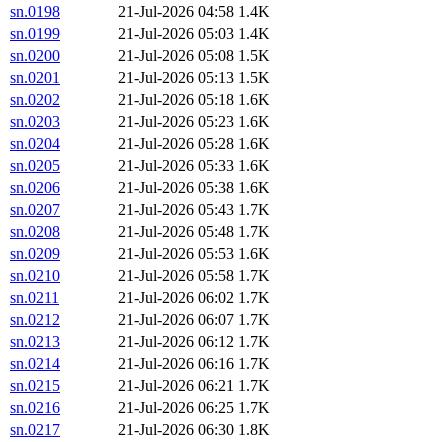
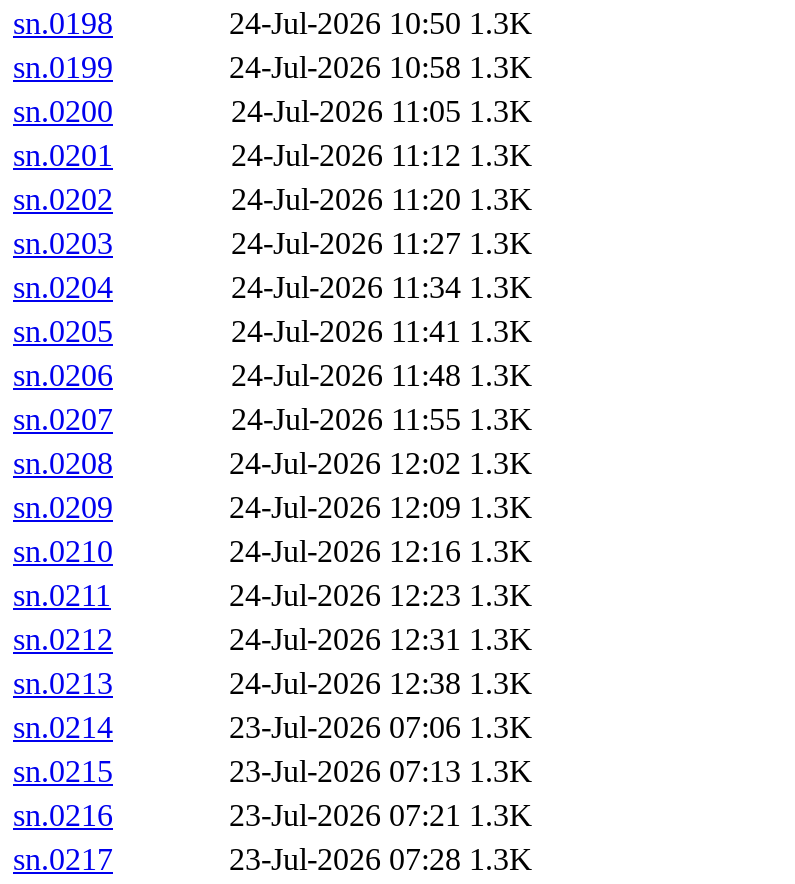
[118,3,270,20] 21-Jul-2026 04:58 1.4K -> [229,7,533,41] 24-Jul-2026 10:50 1.3K
[118,25,270,42] 21-Jul-2026 05:03 1.4K -> [229,51,533,85] 24-Jul-2026 10:58 1.3K
[118,47,270,64] 21-Jul-2026 05:08 1.5K -> [231,95,533,129] 24-Jul-2026 11:05 1.3K
[118,69,270,86] 21-Jul-2026 05:13 1.5K -> [231,139,533,173] 24-Jul-2026 11:12 1.3K
[118,91,270,108] 21-Jul-2026 05:18 1.6K -> [231,183,533,217] 24-Jul-2026 11:20 1.3K
[118,113,270,130] 21-Jul-2026 05:23 1.6K -> [231,227,533,261] 24-Jul-2026 11:27 1.3K
[118,135,270,152] 21-Jul-2026 05:28 1.6K -> [231,271,533,305] 24-Jul-2026 11:34 1.3K
[118,157,270,174] 21-Jul-2026 05:33 1.6K -> [231,315,533,349] 24-Jul-2026 11:41 1.3K
[118,179,270,196] 21-Jul-2026 05:38 1.6K -> [231,359,533,393] 24-Jul-2026 11:48 1.3K
[118,201,270,218] 21-Jul-2026 05:43 1.7K -> [231,403,533,437] 24-Jul-2026 11:55 1.3K
[118,223,270,240] 21-Jul-2026 05:48 1.7K -> [229,447,533,481] 24-Jul-2026 12:02 1.3K
[118,245,270,262] 21-Jul-2026 05:53 1.6K -> [229,491,533,525] 24-Jul-2026 12:09 1.3K
[118,267,270,284] 21-Jul-2026 05:58 1.7K -> [229,535,533,569] 24-Jul-2026 12:16 1.3K
[118,289,270,306] 21-Jul-2026 06:02 1.7K -> [229,579,533,613] 24-Jul-2026 12:23 1.3K
[118,311,270,328] 21-Jul-2026 06:07 1.7K -> [229,623,533,657] 24-Jul-2026 12:31 1.3K
[118,333,270,350] 21-Jul-2026 06:12 1.7K -> [229,667,533,701] 24-Jul-2026 12:38 1.3K
[118,355,270,372] 21-Jul-2026 06:16 1.7K -> [229,711,533,745] 23-Jul-2026 07:06 1.3K
[118,377,270,394] 21-Jul-2026 06:21 1.7K -> [229,755,533,789] 23-Jul-2026 07:13 1.3K
[118,399,270,416] 21-Jul-2026 06:25 1.7K -> [229,799,533,833] 23-Jul-2026 07:21 1.3K
[118,421,270,438] 21-Jul-2026 06:30 1.8K -> [229,843,533,877] 23-Jul-2026 07:28 1.3K

